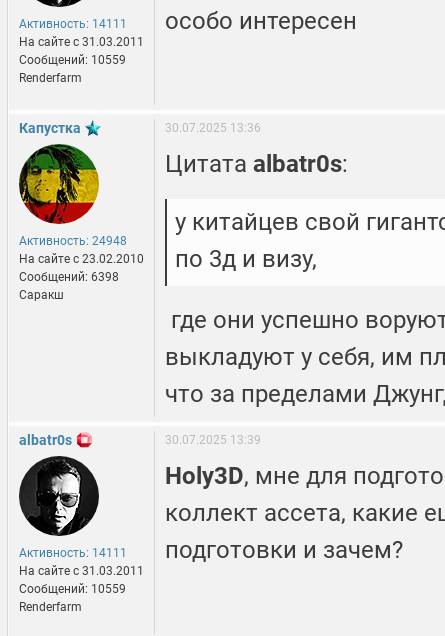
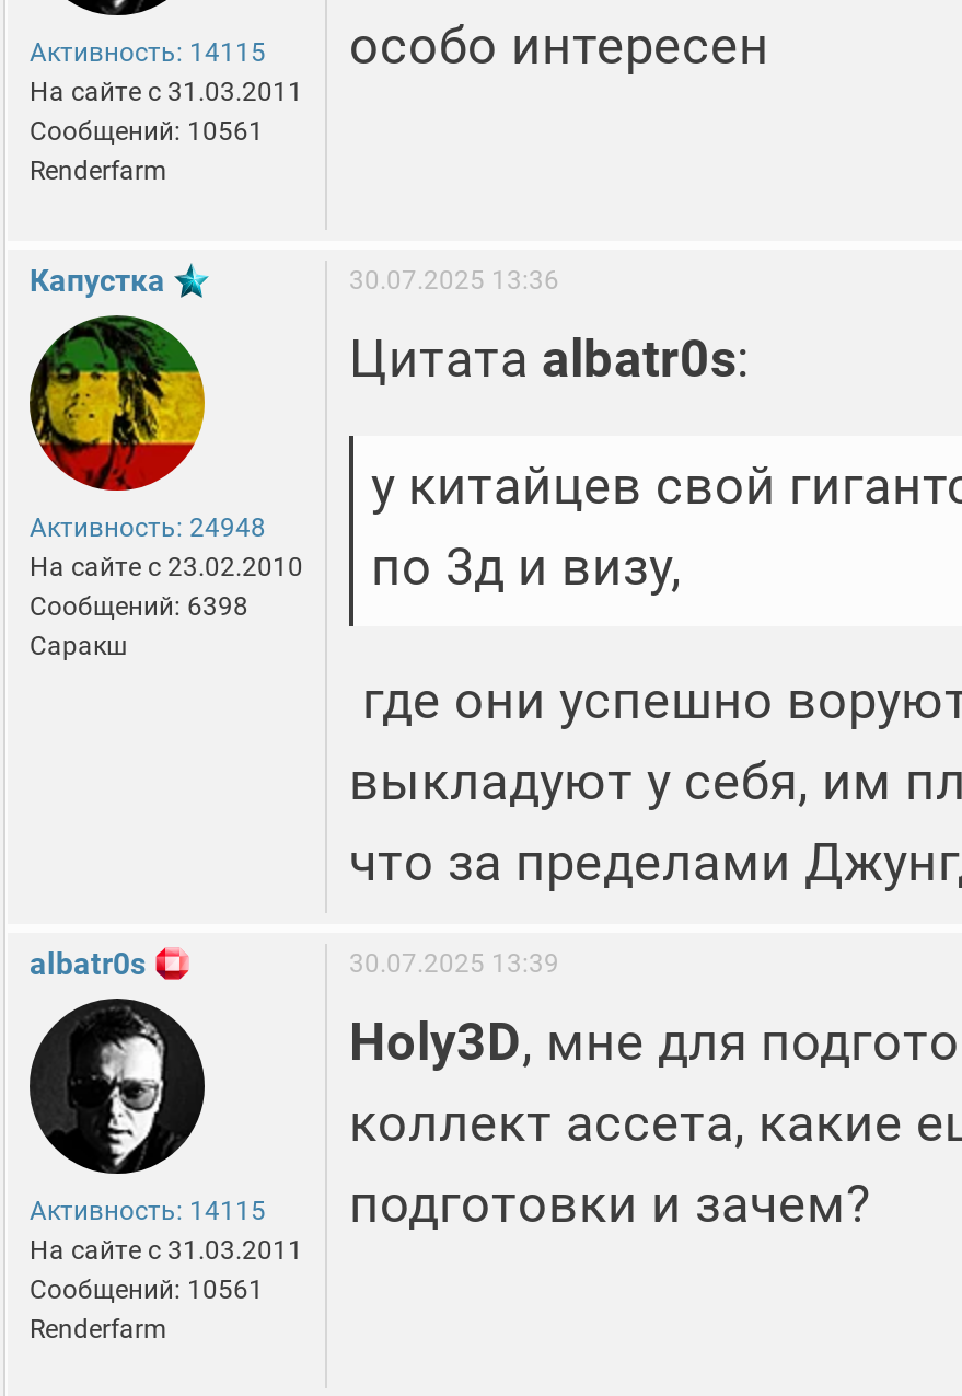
[19,17,127,31] Активность: 14111 -> [30,38,266,69] Активность: 14115
[19,53,126,67] Сообщений: 10559 -> [30,117,264,147] Сообщений: 10561
[19,546,127,560] Активность: 14111 -> [30,1196,266,1227] Активность: 14115
[19,582,126,596] Сообщений: 10559 -> [30,1275,264,1306] Сообщений: 10561

